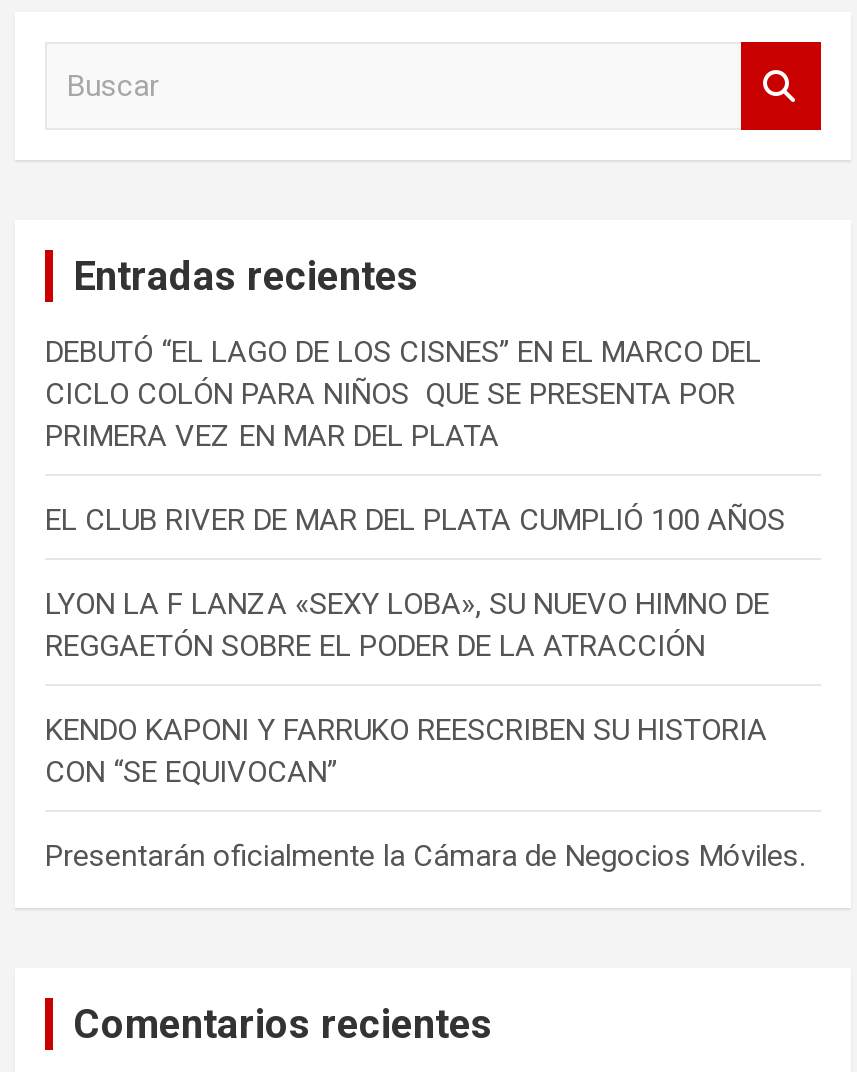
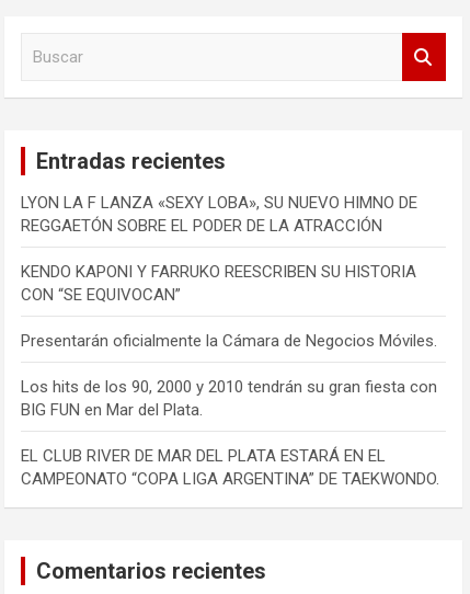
[45,334,785,538] DEBUTÓ “EL LAGO DE LOS CISNES” EN EL MARCO DEL | CICLO COLÓN PARA NIÑOS QUE SE PRESENTA POR | PRIMERA VEZ EN MAR DEL PLATA | EL CLUB RIVER DE MAR DEL PLATA CUMPLIÓ 100 AÑOS -> none
moved [45,586,805,874] -> [21,193,437,351]: LYON LA F LANZA «SEXY LOBA», SU NUEVO HIMNO DE | REGGAETÓN SOBRE EL PODER DE LA ATRACCIÓN | KENDO KAPONI Y FARRUKO REESCRIBEN SU HISTORIA | CON “SE EQUIVOCAN” | Presentarán oficialmente la Cámara de Negocios Móviles.
none -> [21,377,439,489] Los hits de los 90, 2000 y 2010 tendrán su gran fiesta con | BIG FUN en Mar del Plata. | EL CLUB RIVER DE MAR DEL PLATA ESTARÁ EN EL | CAMPEONATO “COPA LIGA ARGENTINA” DE TAEKWONDO.

